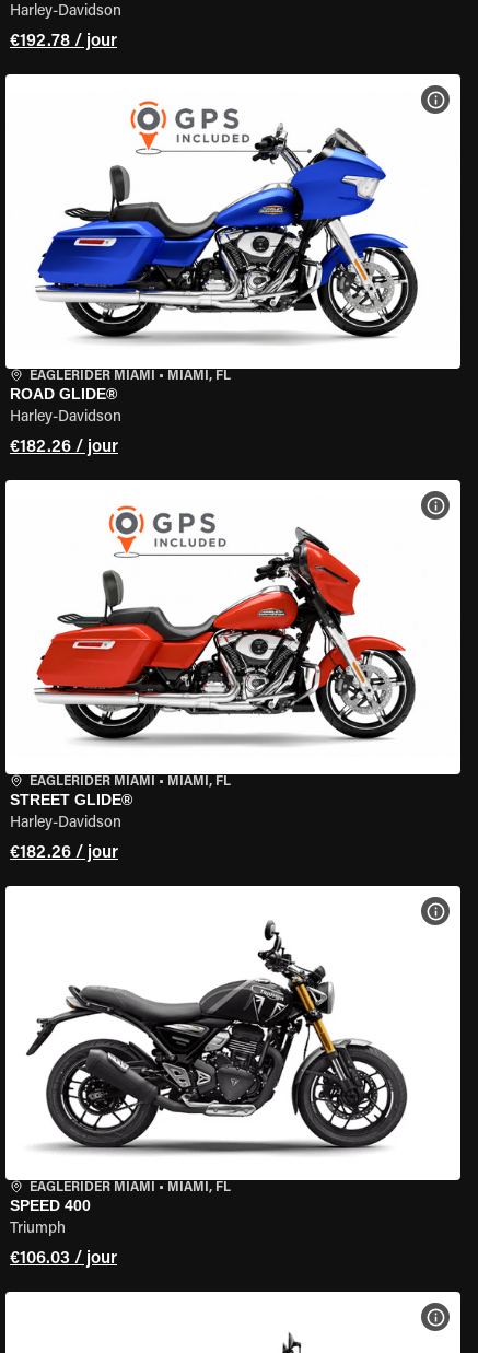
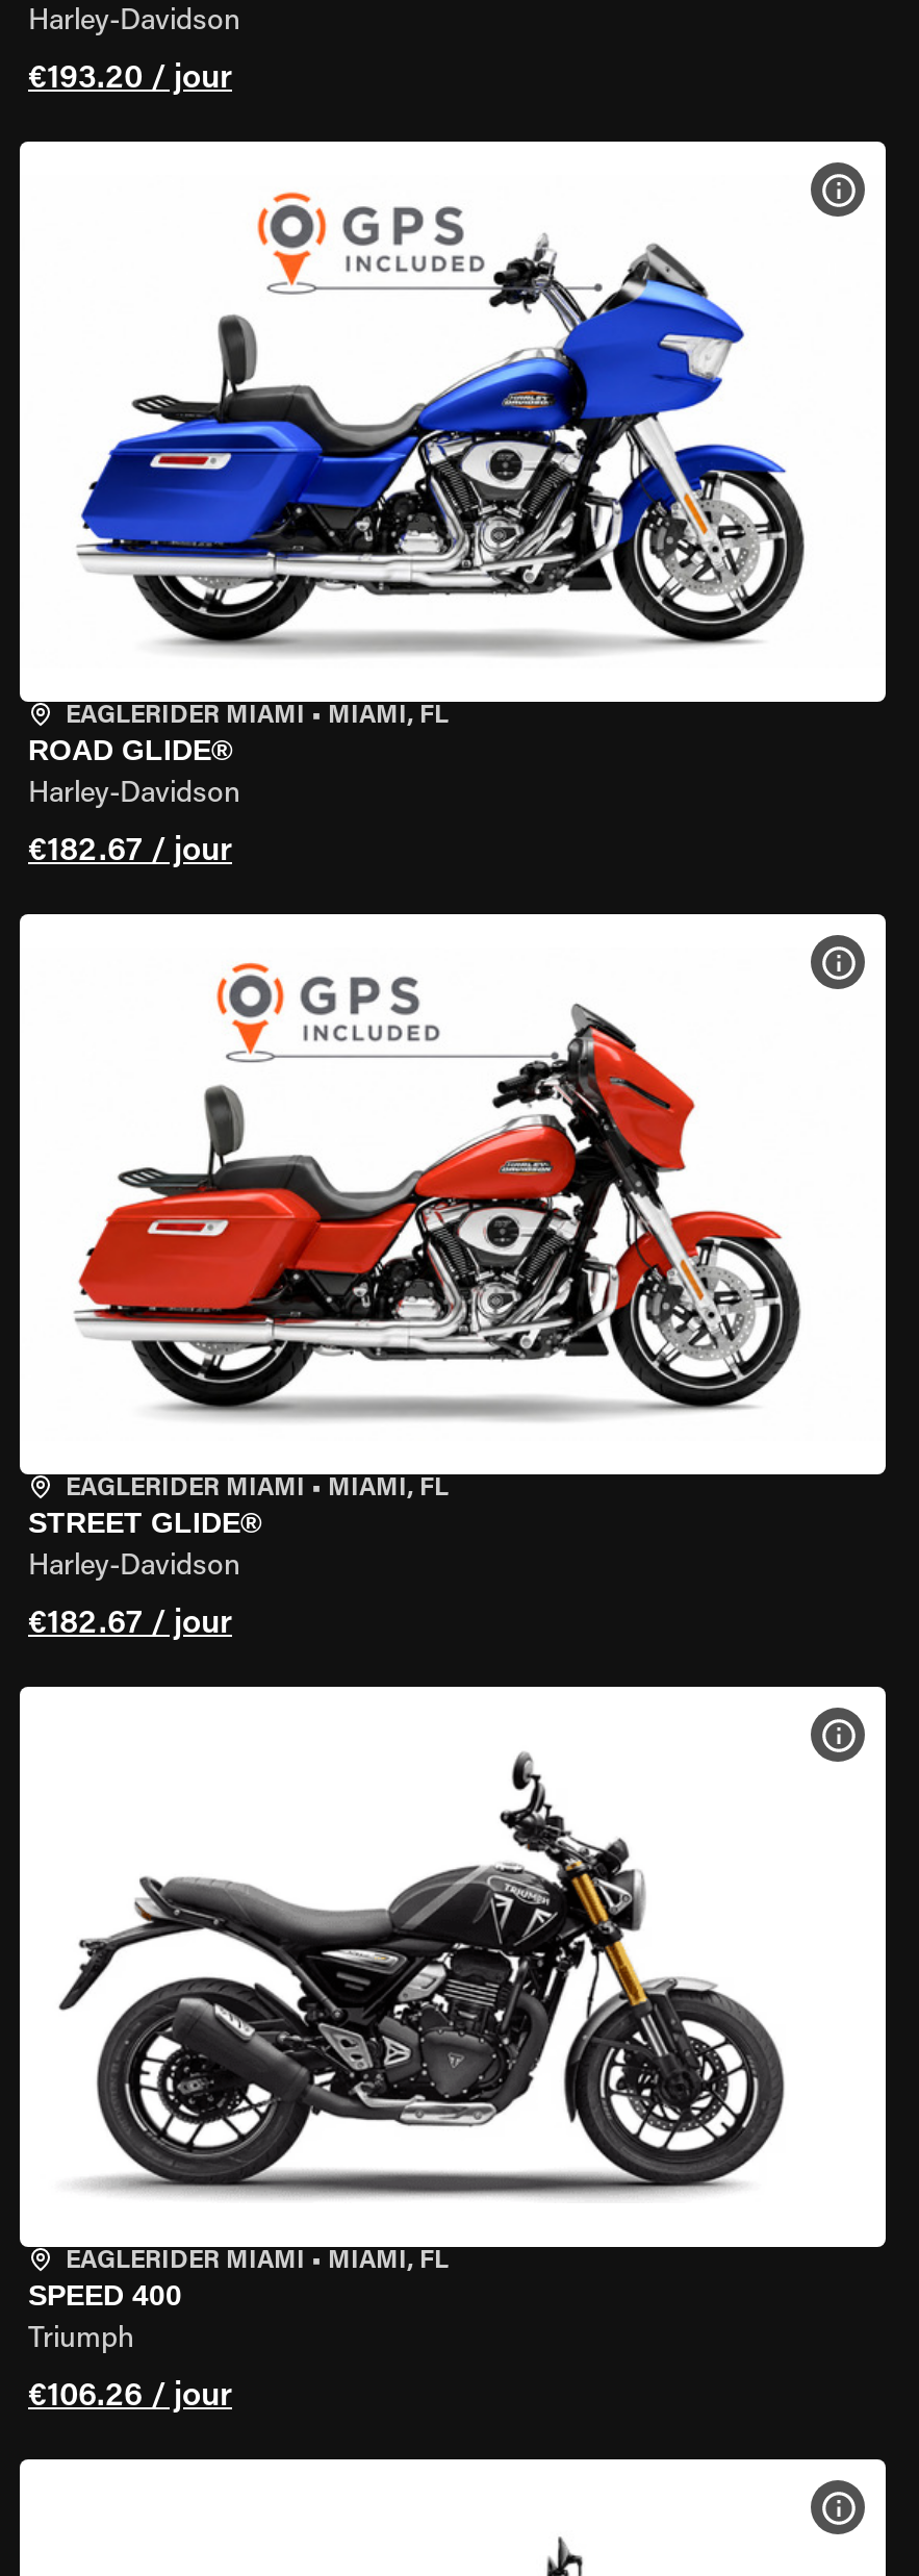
[10,33,117,50] €192.78 / jour -> [28,62,232,96] €193.20 / jour
[10,439,118,456] €182.26 / jour -> [28,835,232,868] €182.67 / jour
[10,844,118,862] €182.26 / jour -> [28,1608,232,1641] €182.67 / jour
[10,1250,117,1268] €106.03 / jour -> [28,2380,232,2414] €106.26 / jour

